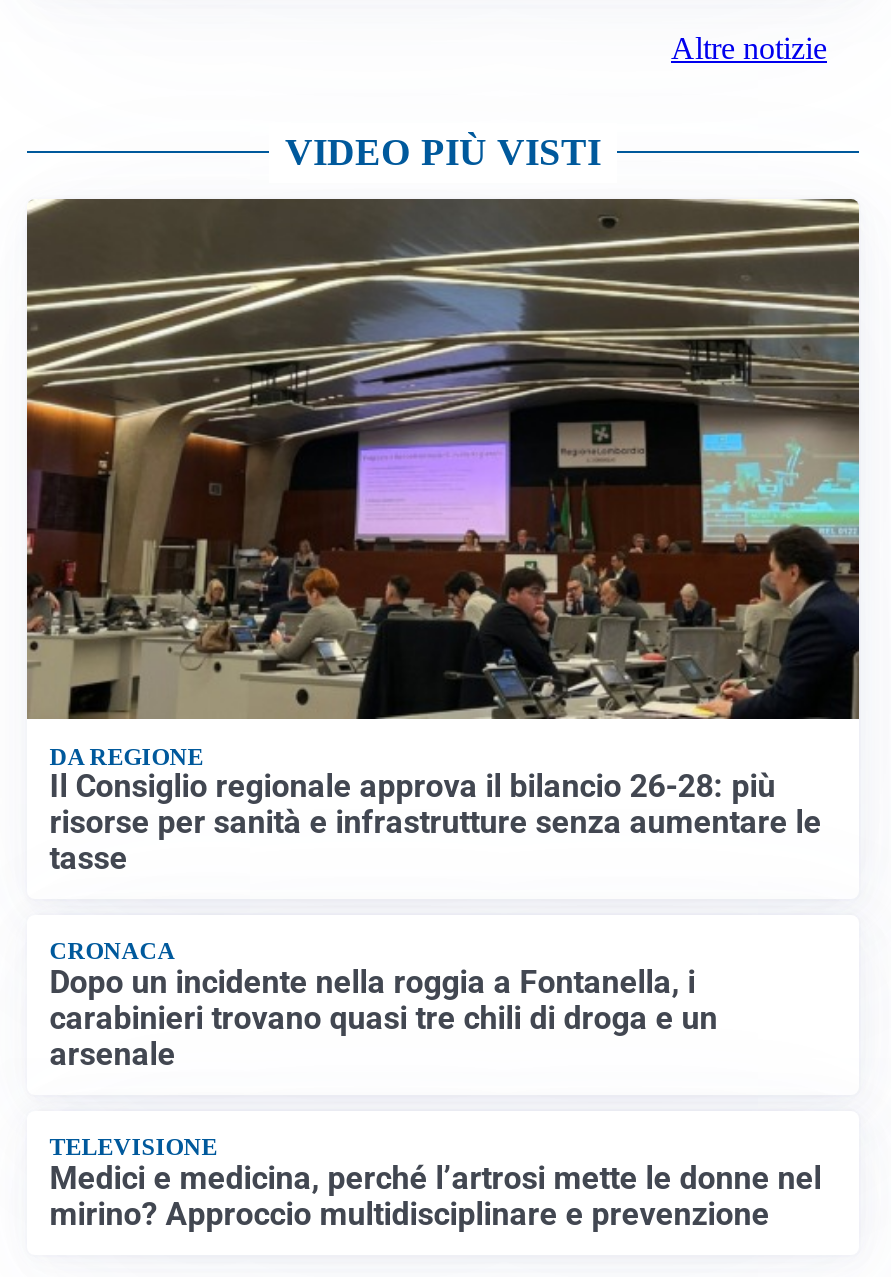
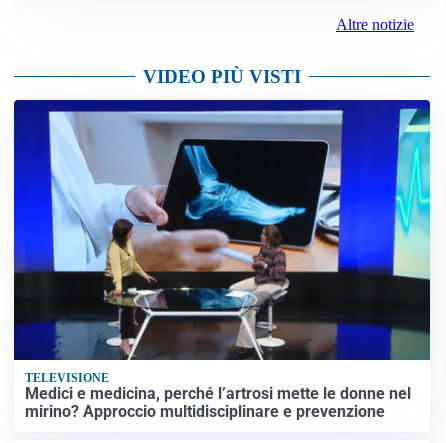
[25,196,861,720] [image] -> [13,99,431,361] [image]
[49,742,821,1073] DA REGIONE | Il Consiglio regionale approva il bilancio 26-28: più | risorse per sanità e infrastrutture senza aumentare le | tasse | CRONACA | Dopo un incidente nella roggia a Fontanella, i | carabinieri trovano quasi tre chili di droga e un | arsenale -> none

